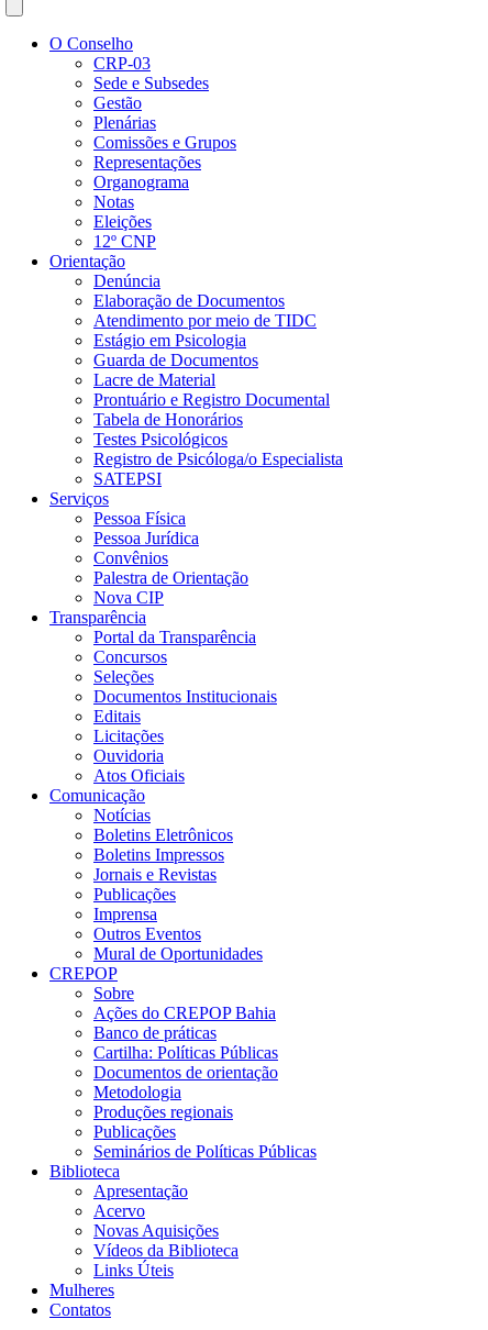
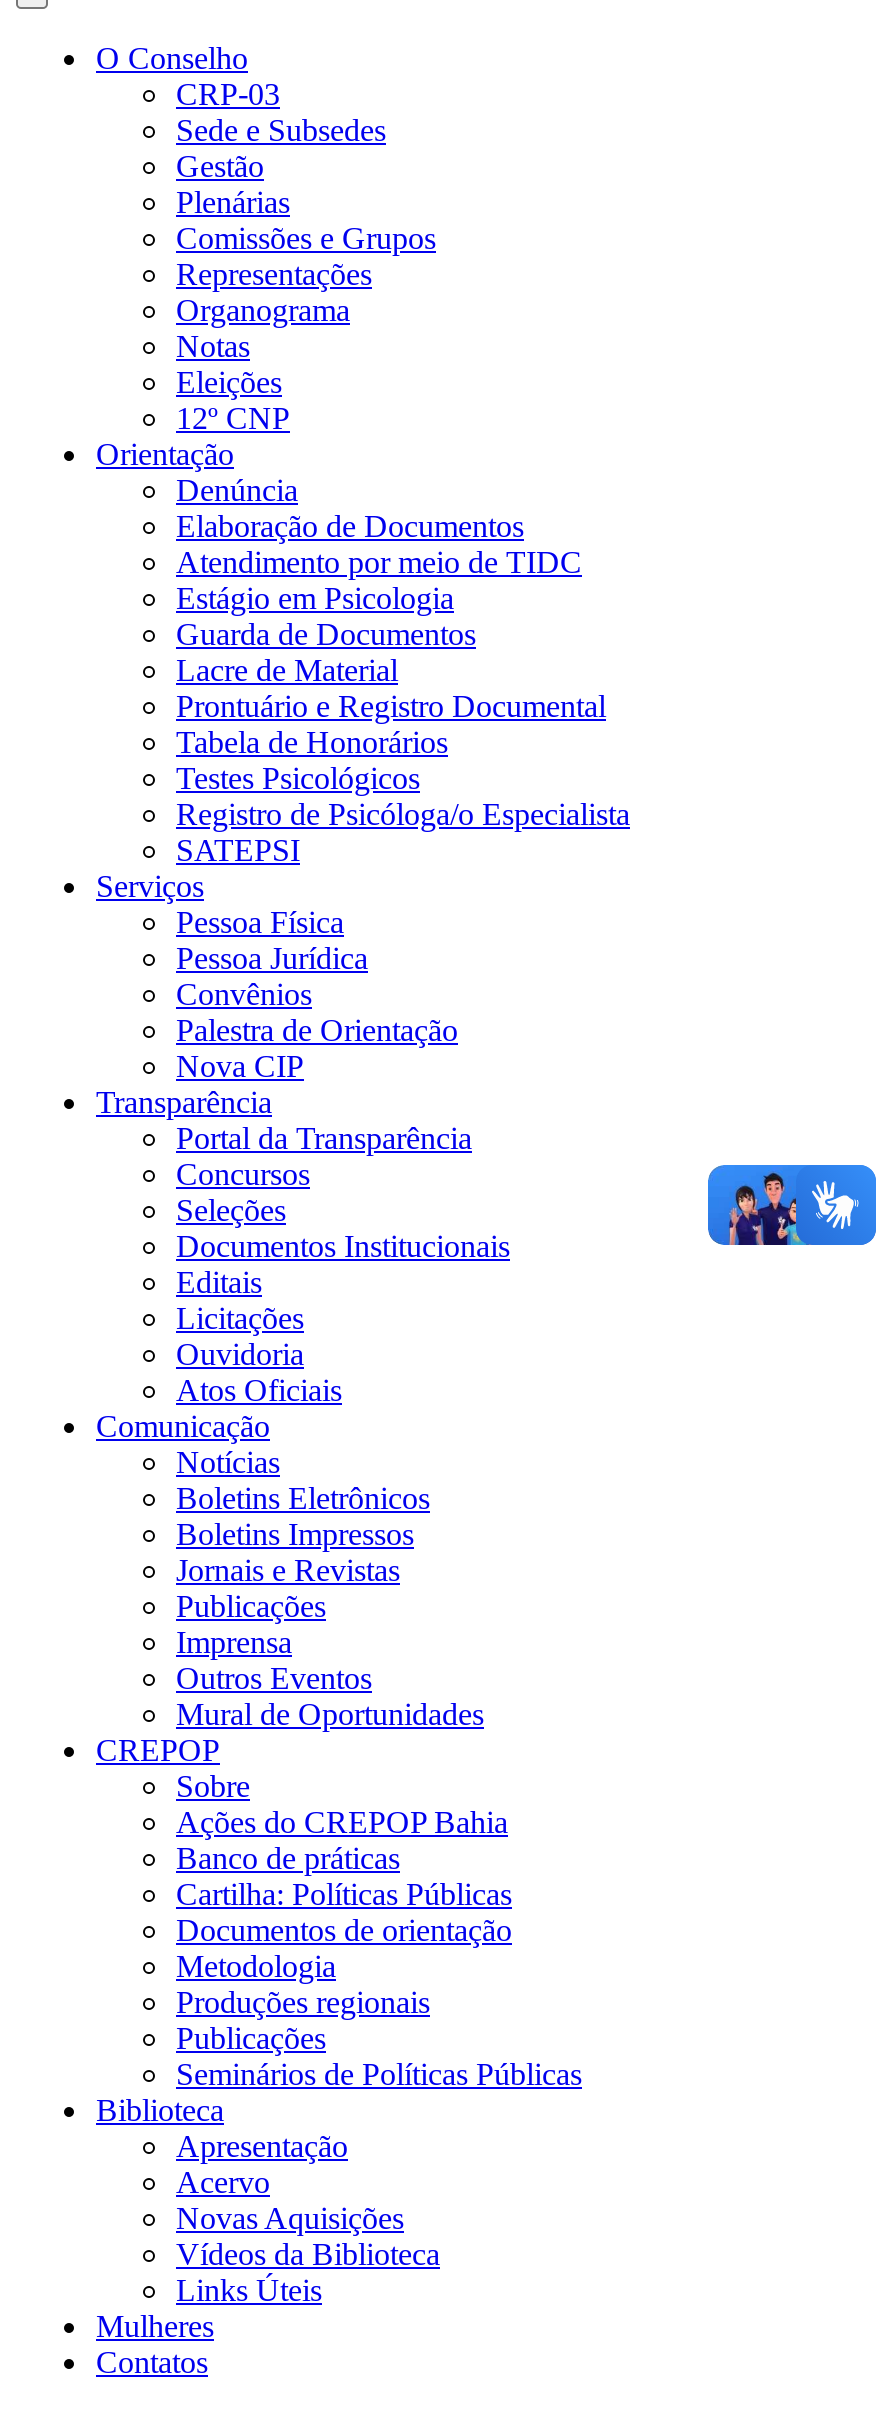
none -> [706,1163,878,1247] [image]

